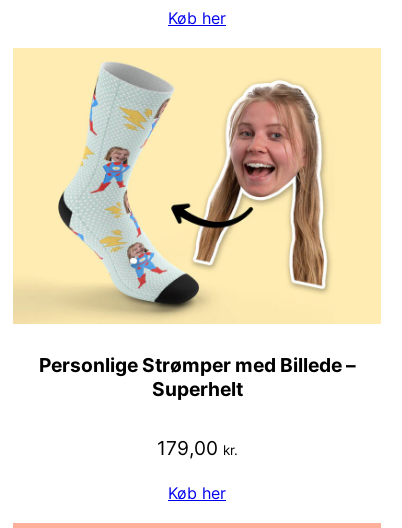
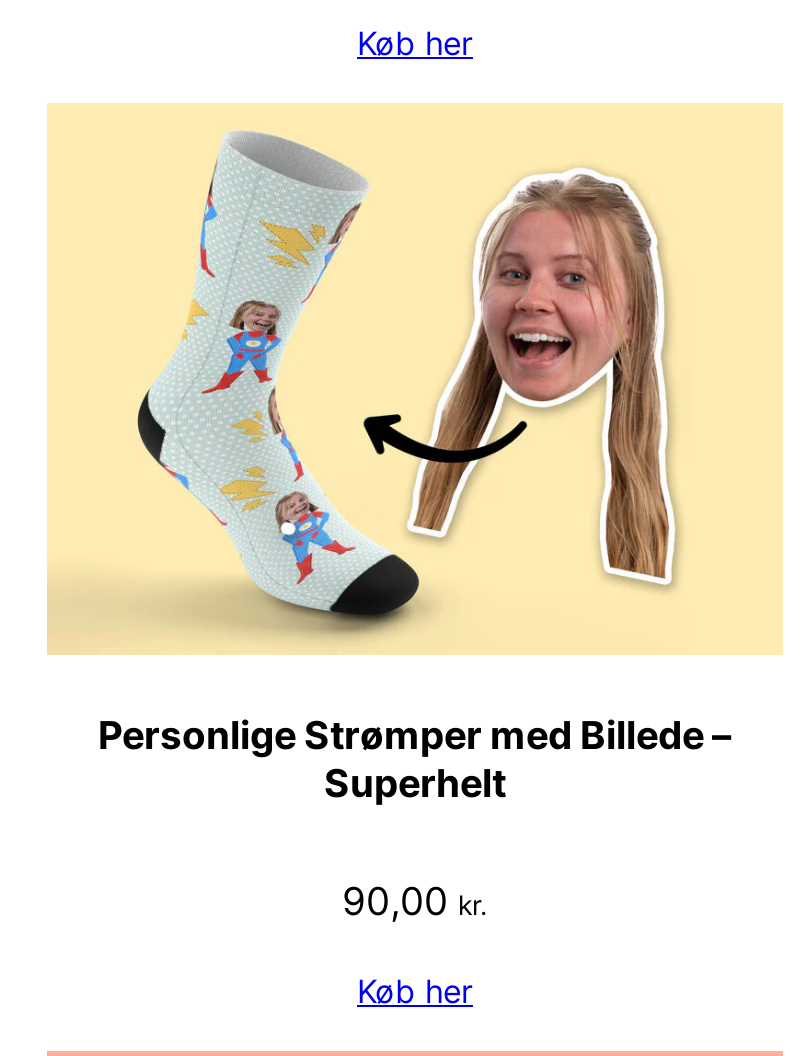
[156,436,237,460] 179,00 kr. -> [342,877,488,925] 90,00 kr.

